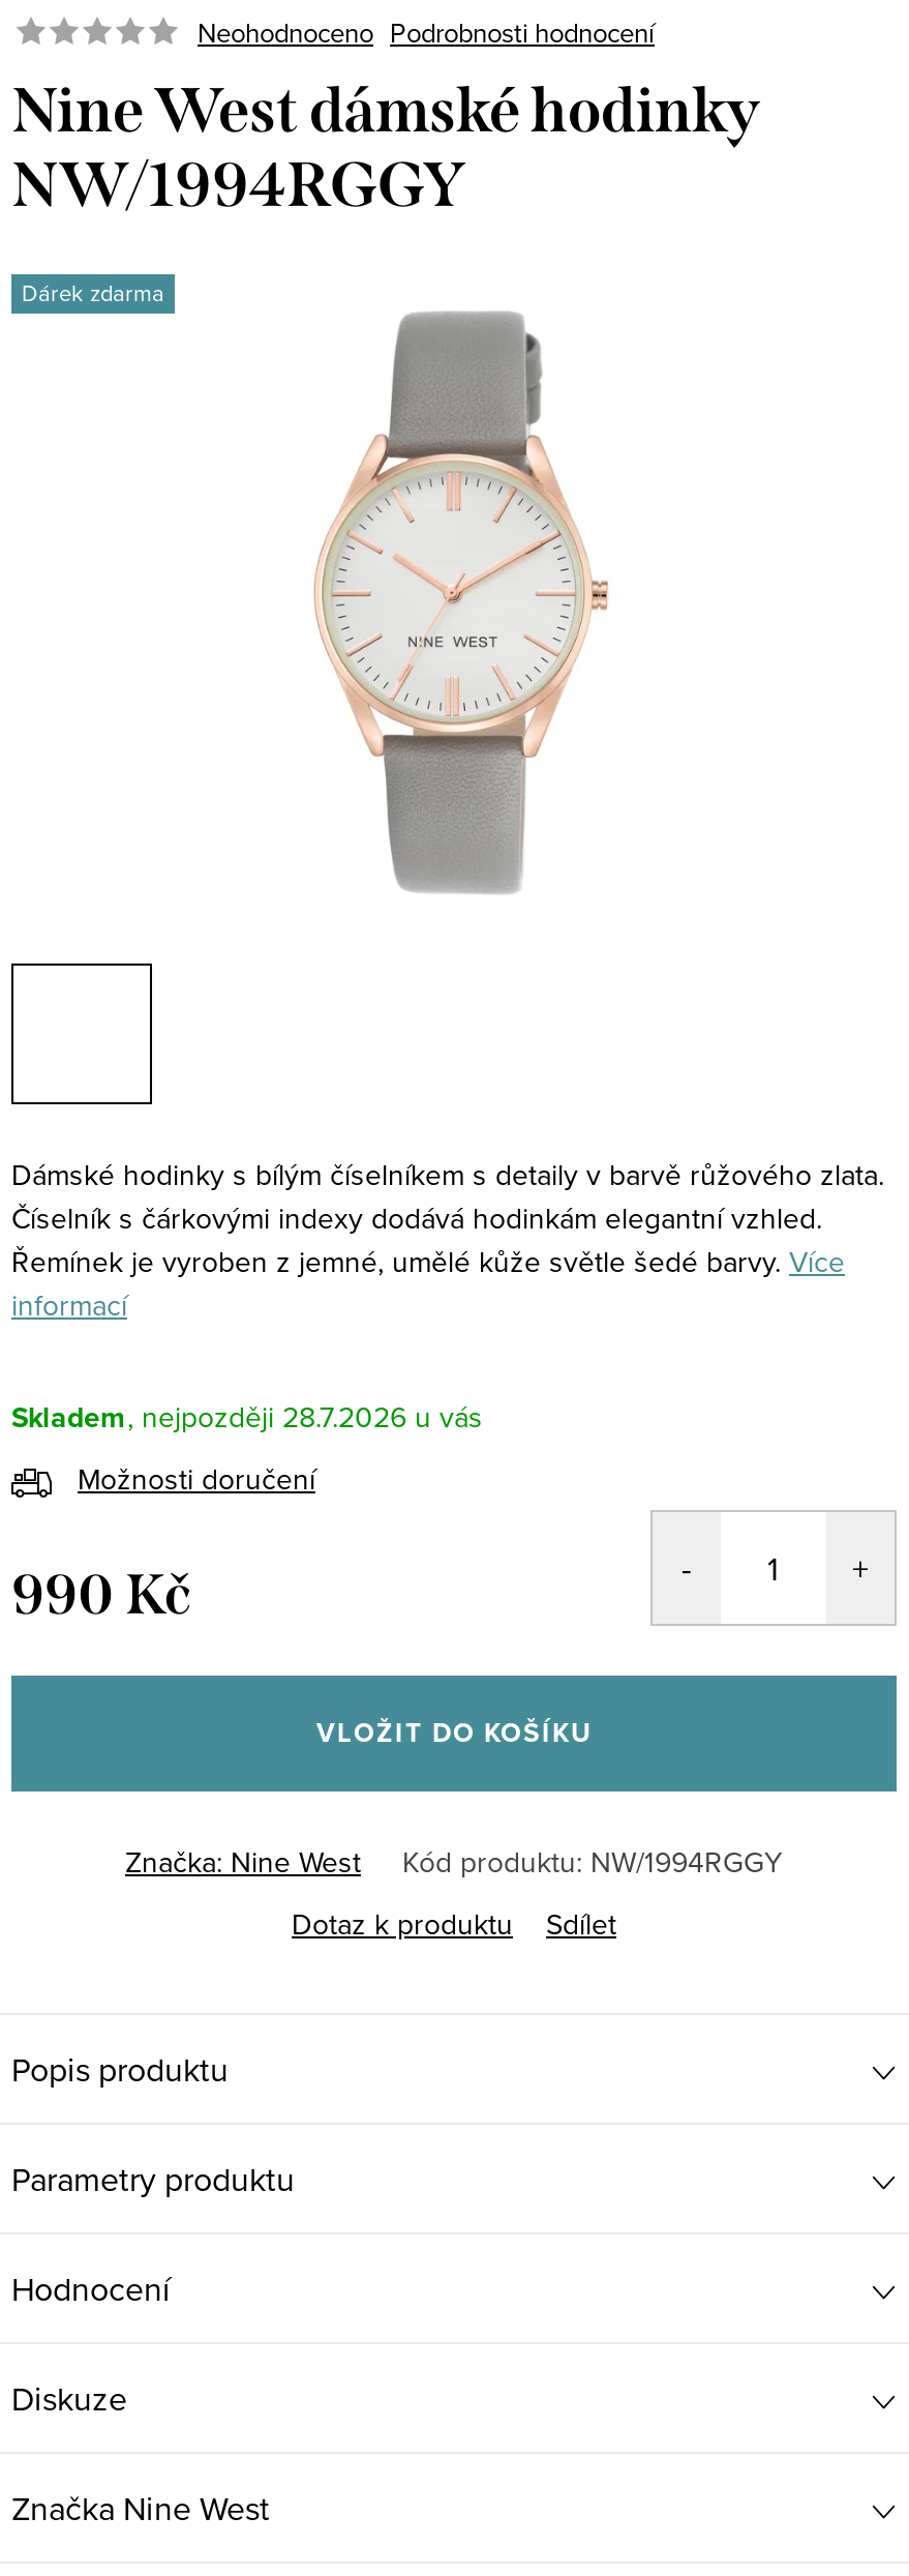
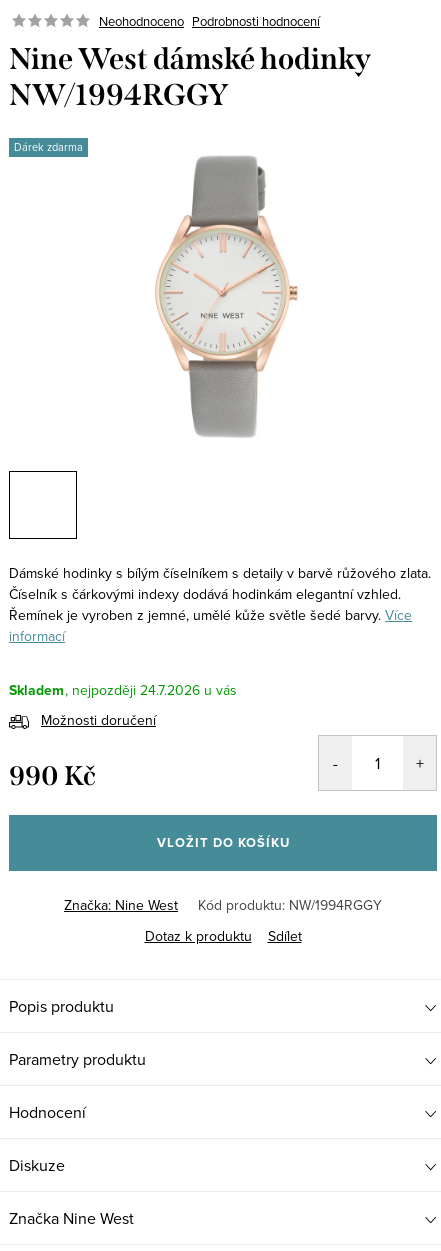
[274,1396,415,1438] 28.7.2026 -> [136,680,204,700] 24.7.2026

